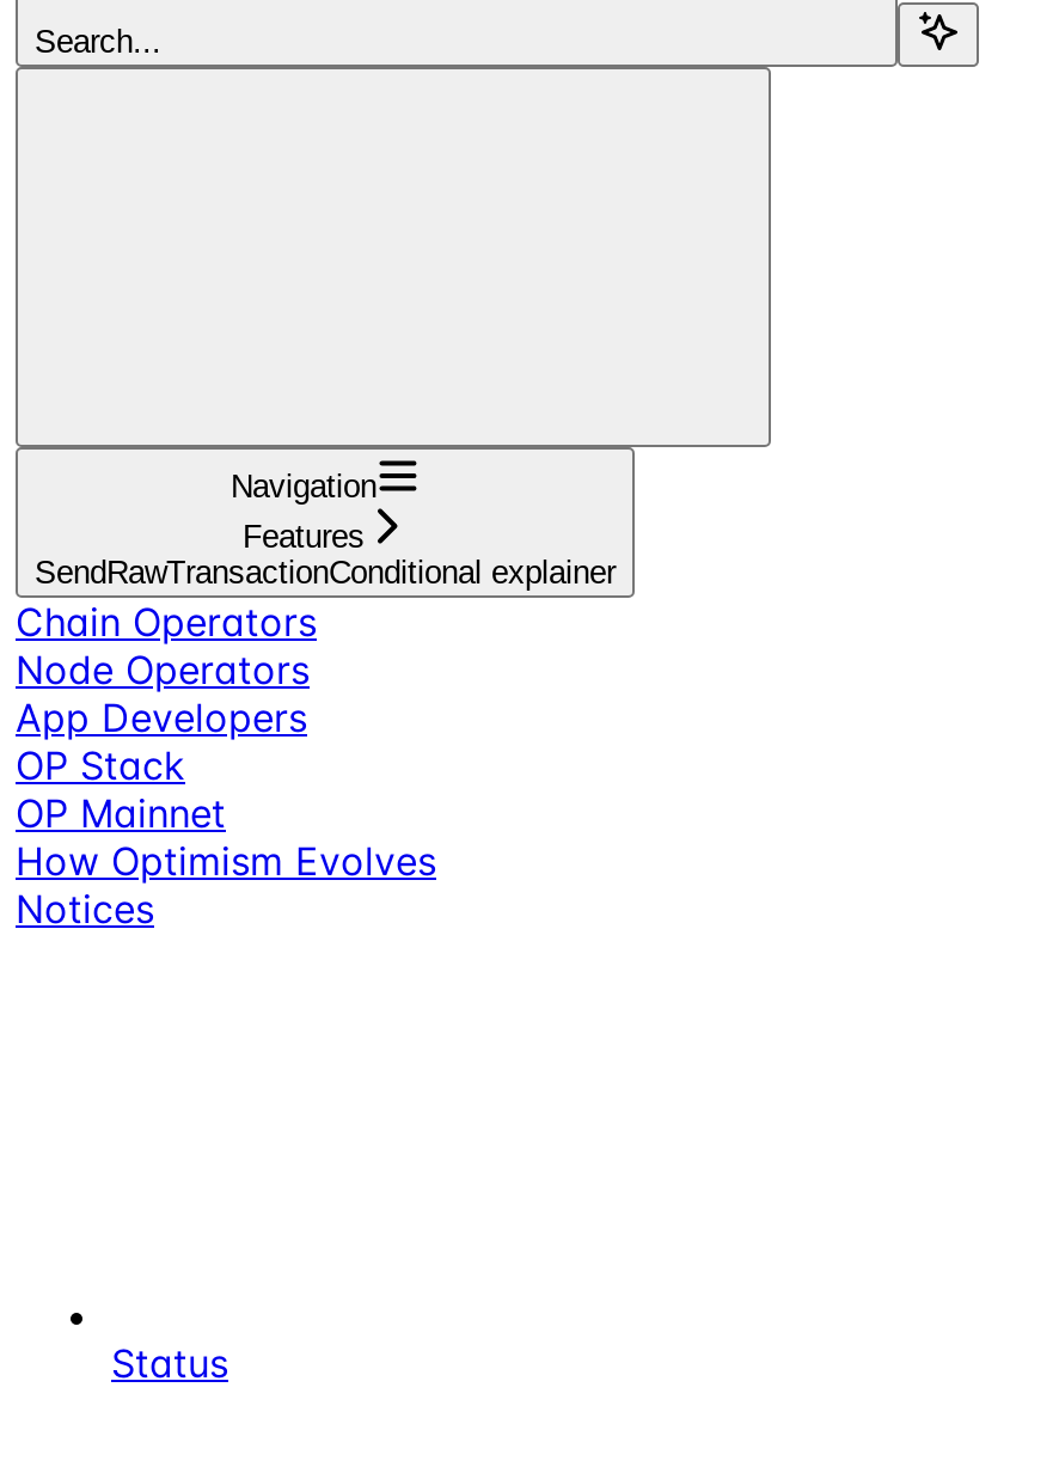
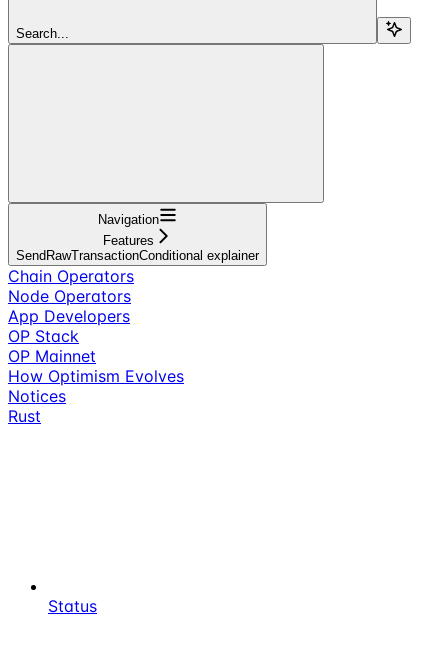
none -> [8,406,41,426] Rust

